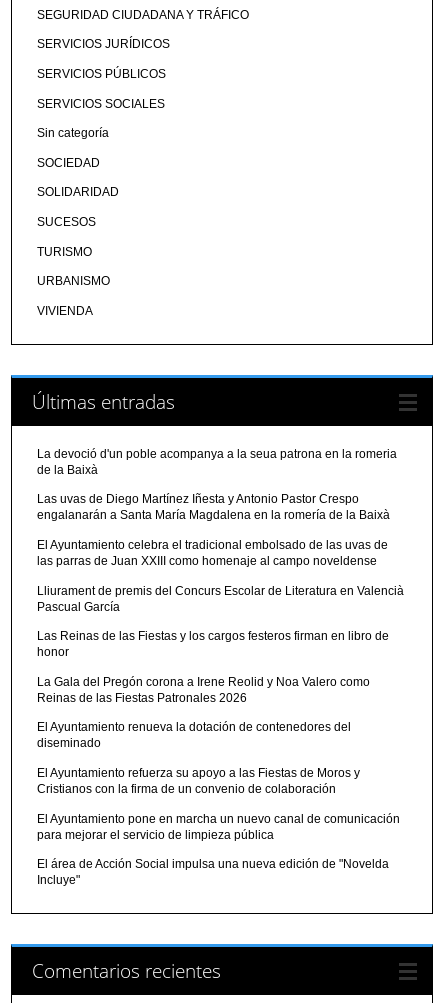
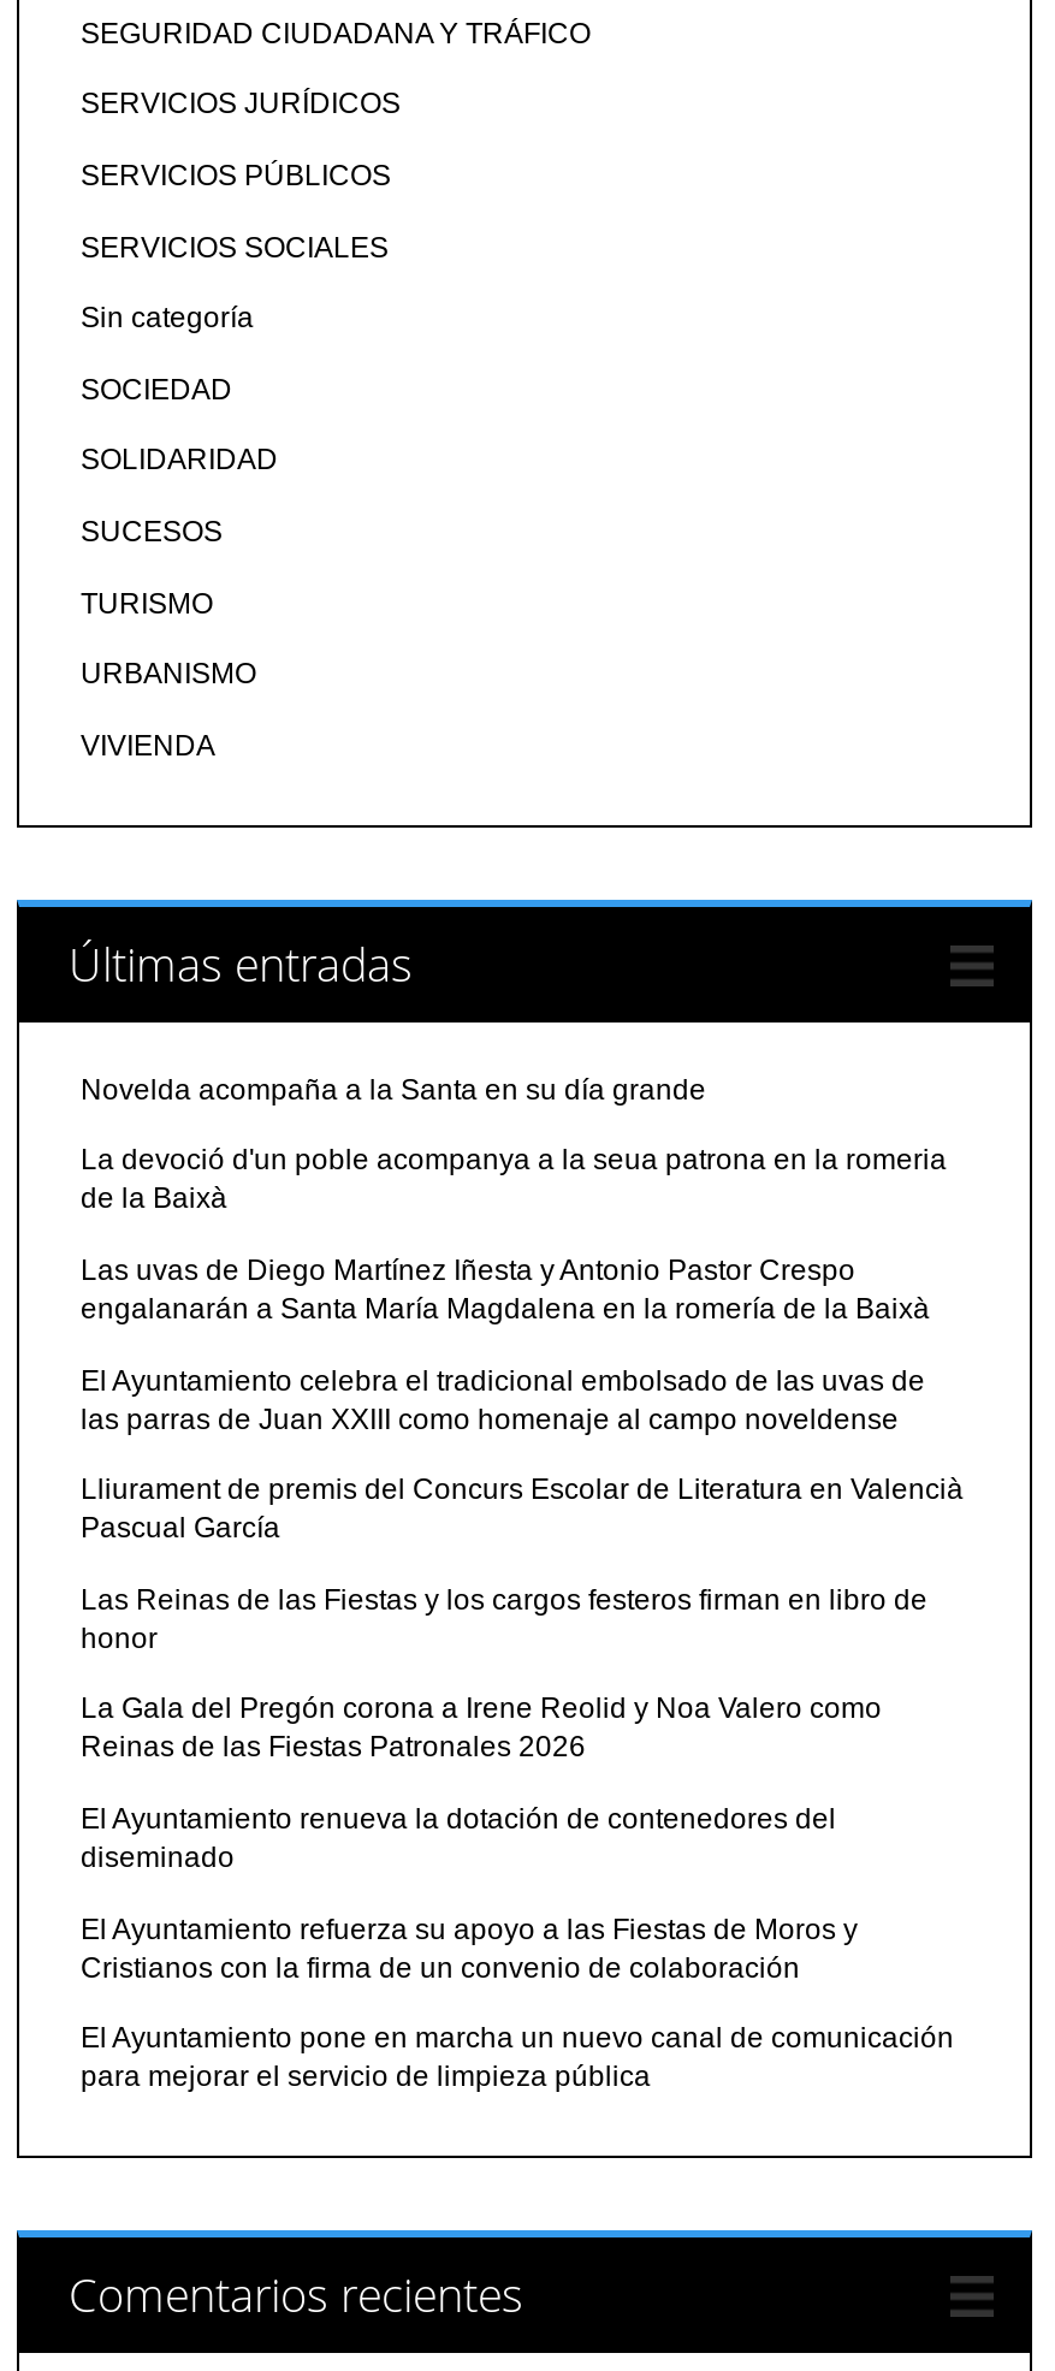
none -> [80,1073,706,1106] Novelda acompaña a la Santa en su día grande
moved [37,447,404,841] -> [80,1144,963,2093]: La devoció d'un poble acompanya a la seua patrona en la romeria | de la Baixà | Las uvas de Diego Martínez Iñesta y Antonio Pastor Crespo | ... | El Ayuntamiento pone en marcha un nuevo canal de comunicación | para mejorar el servicio de limpieza pública
[37,857,389,887] El área de Acción Social impulsa una nueva edición de "Novelda | Incluye" -> none

